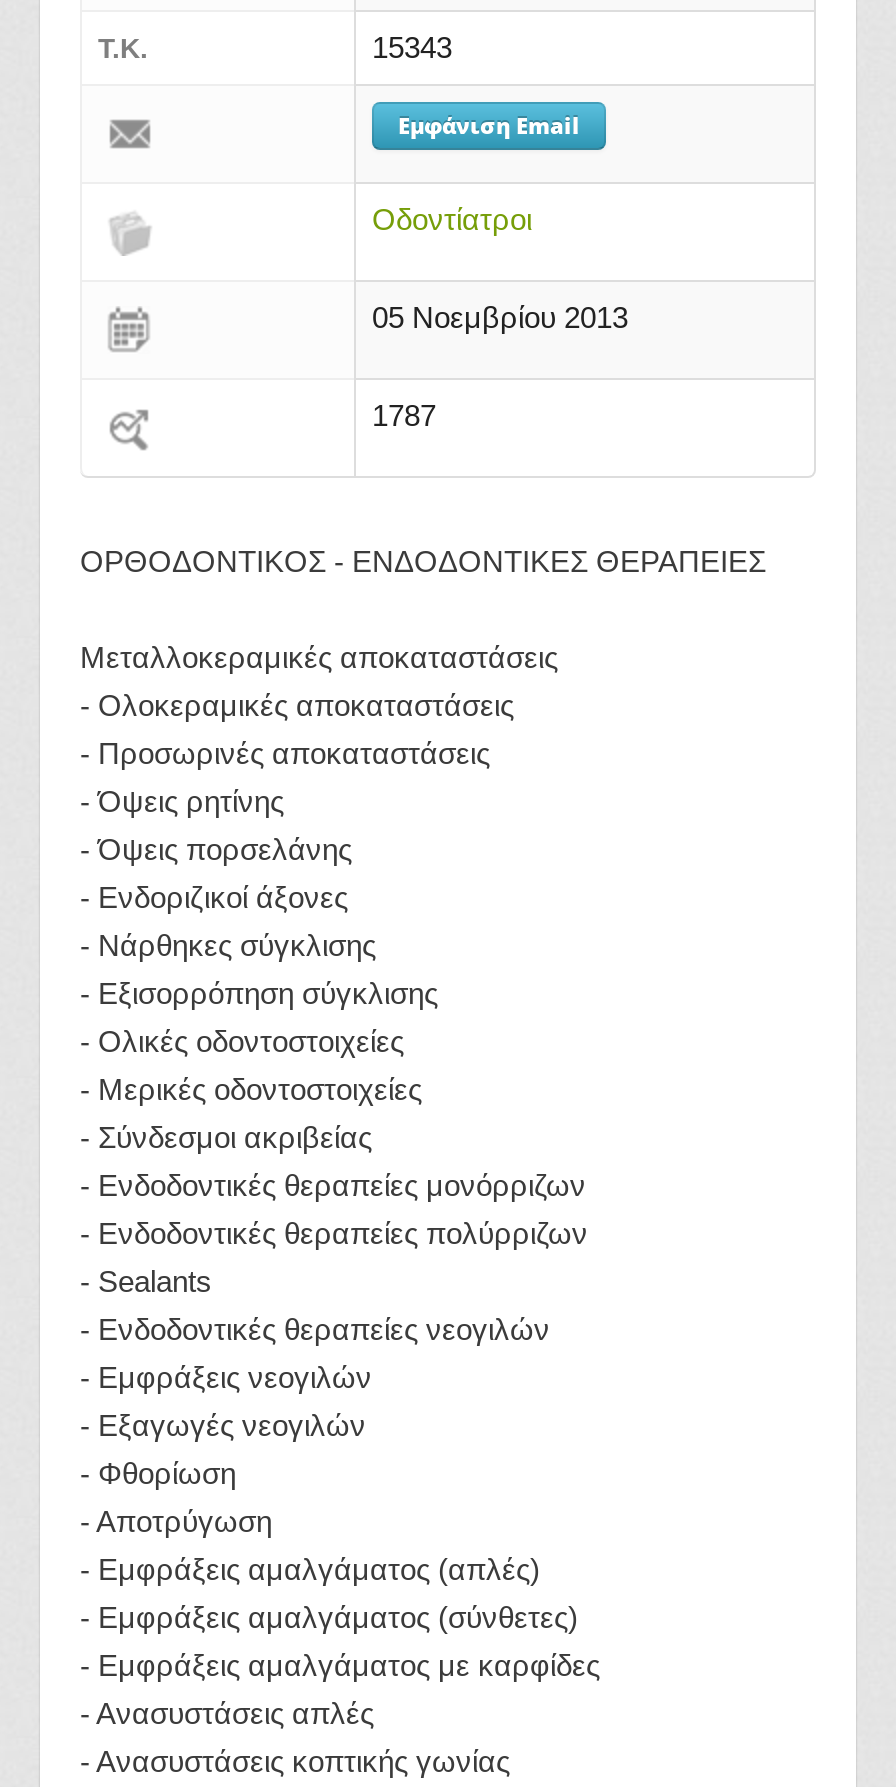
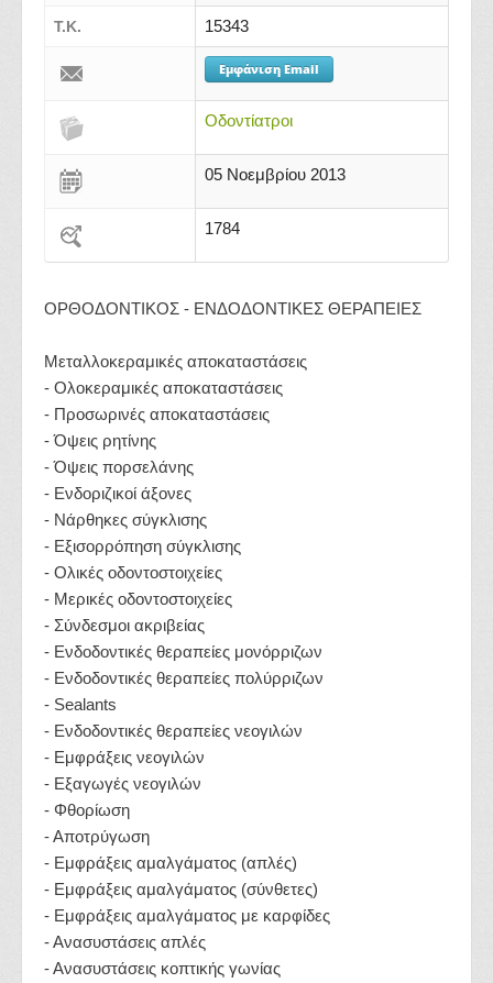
[372,398,436,432] 1787 -> [205,219,240,238] 1784

